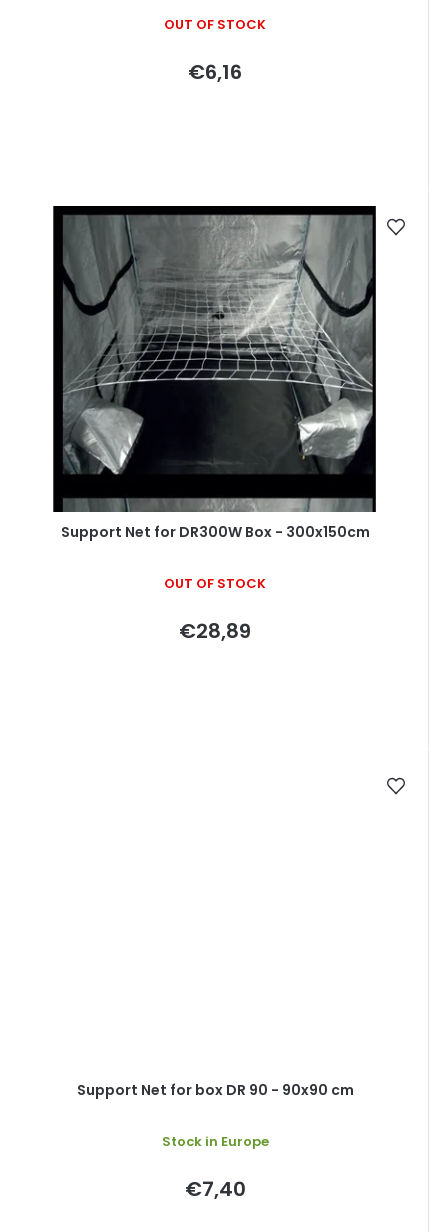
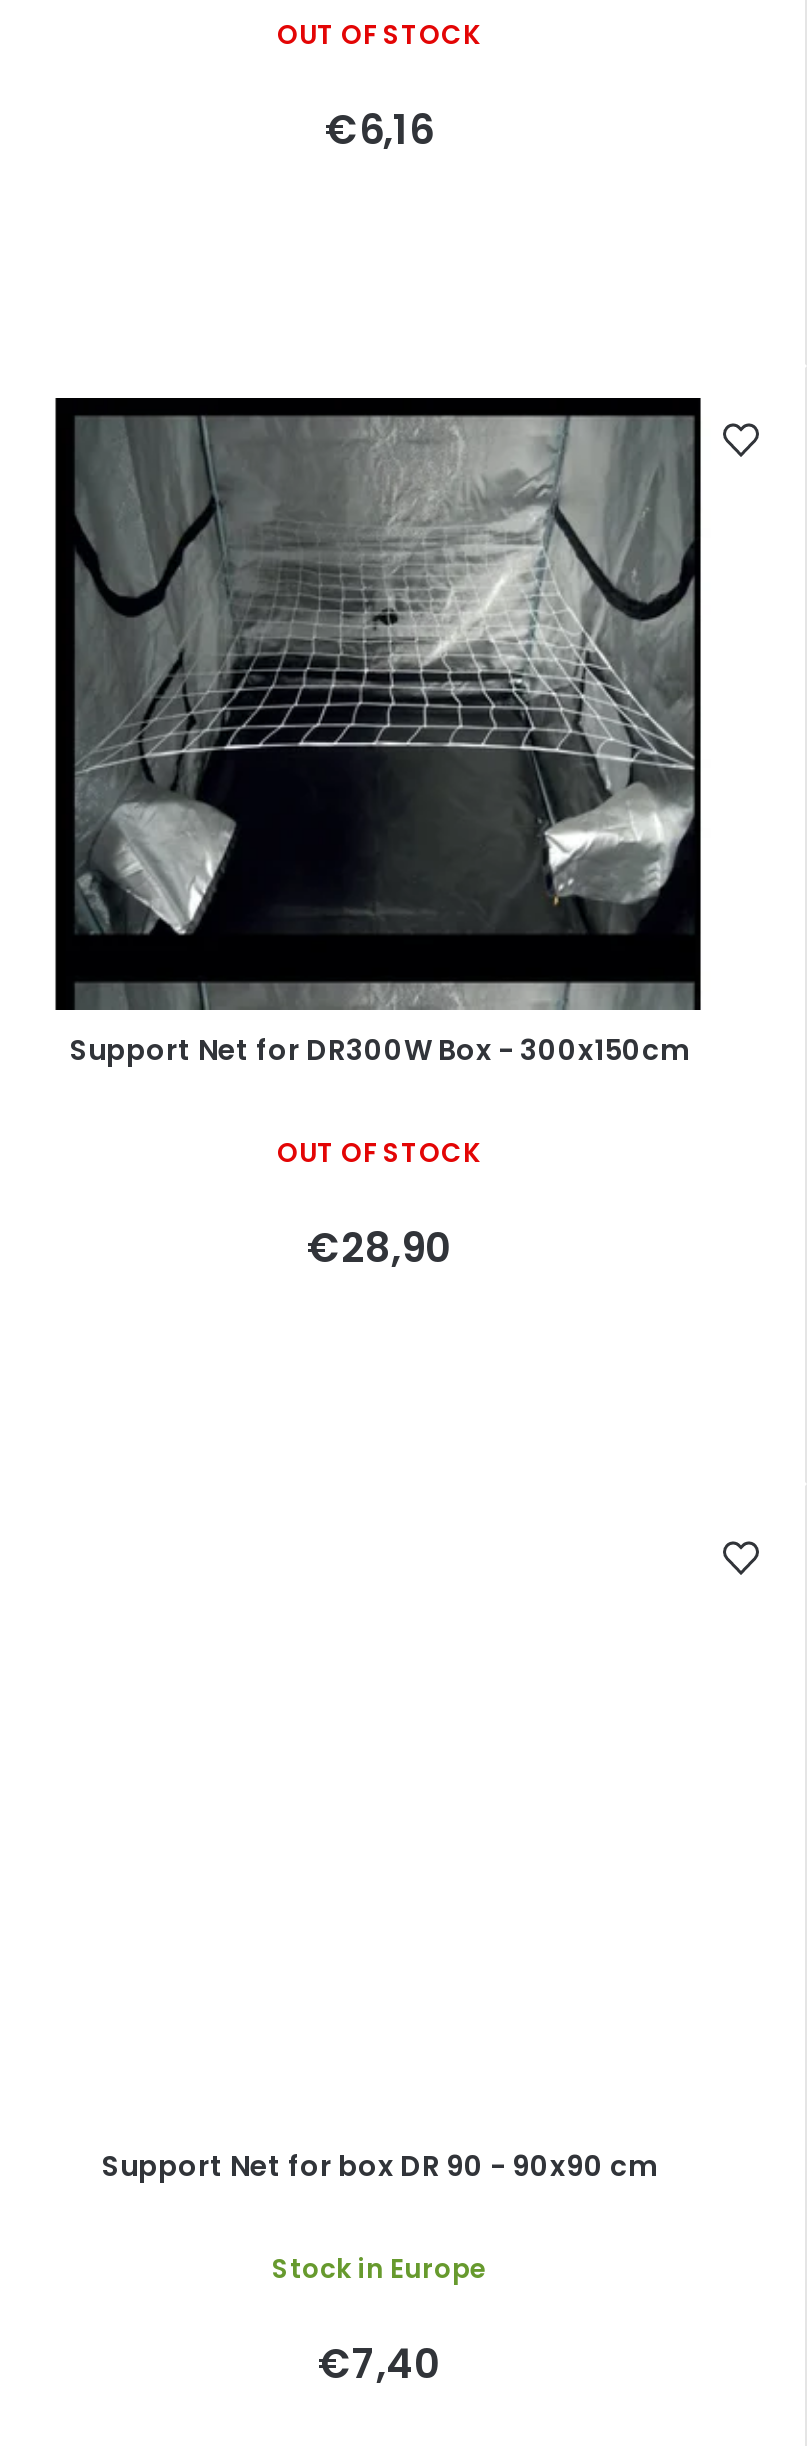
[179,616,251,644] €28,89 -> [307,1219,451,1275] €28,90

